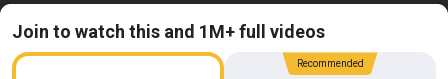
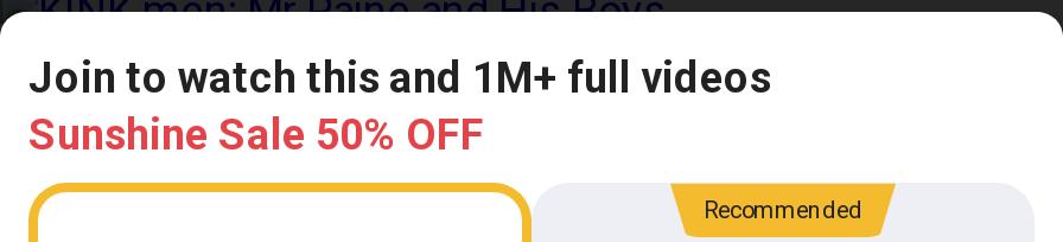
none -> [28,110,484,160] Sunshine Sale 50% OFF

